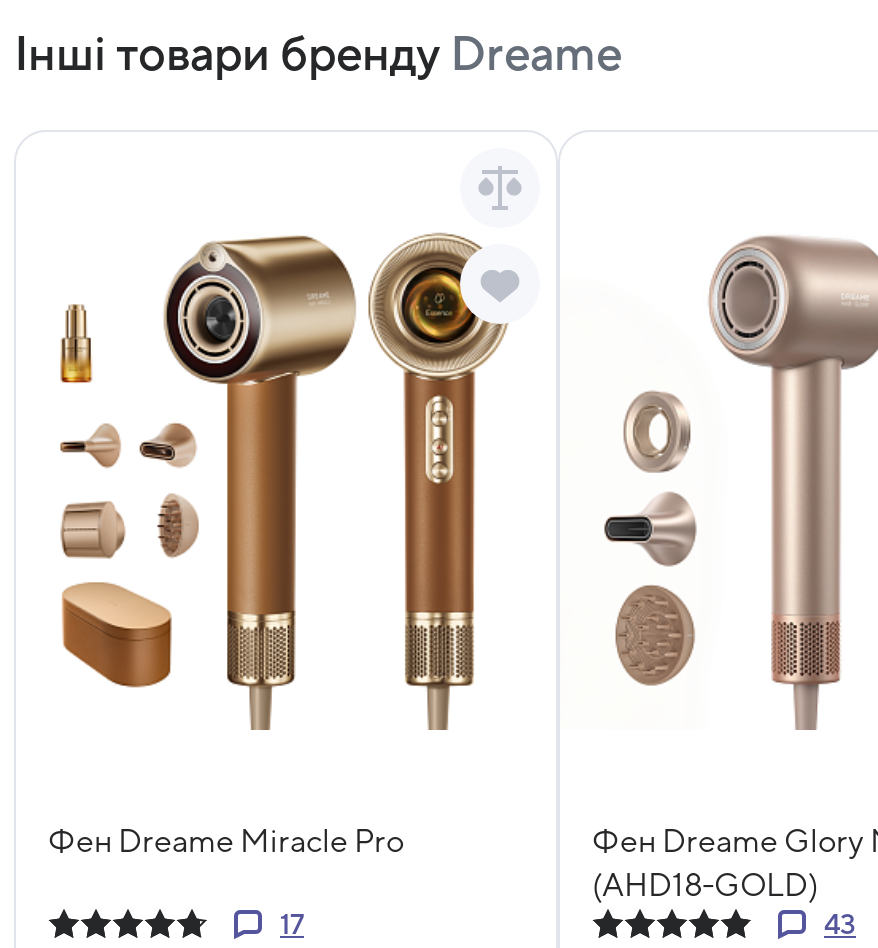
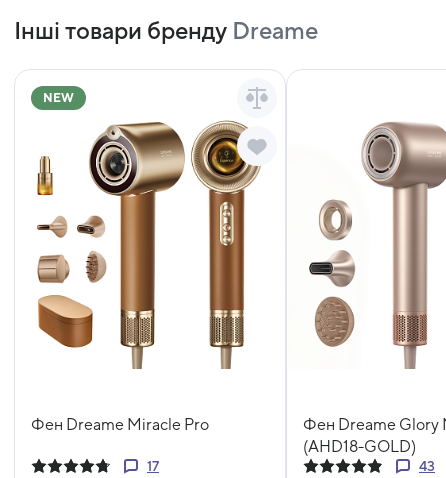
none -> [43,91,74,105] NEW

